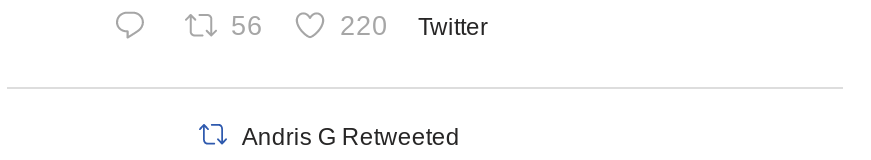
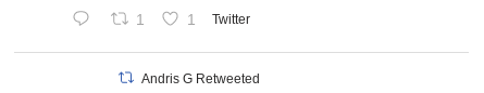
[231,12,388,42] 56 | 220 -> [136,11,195,28] 1 | 1

